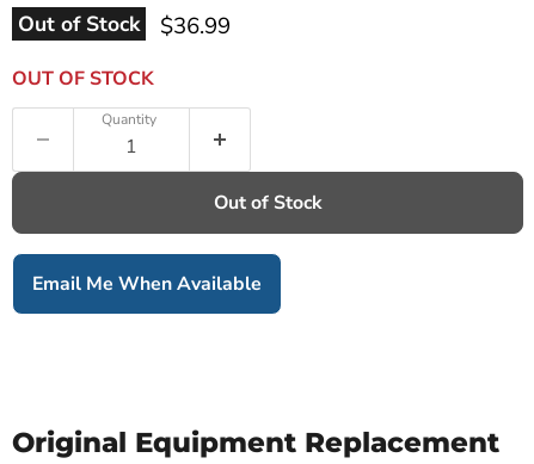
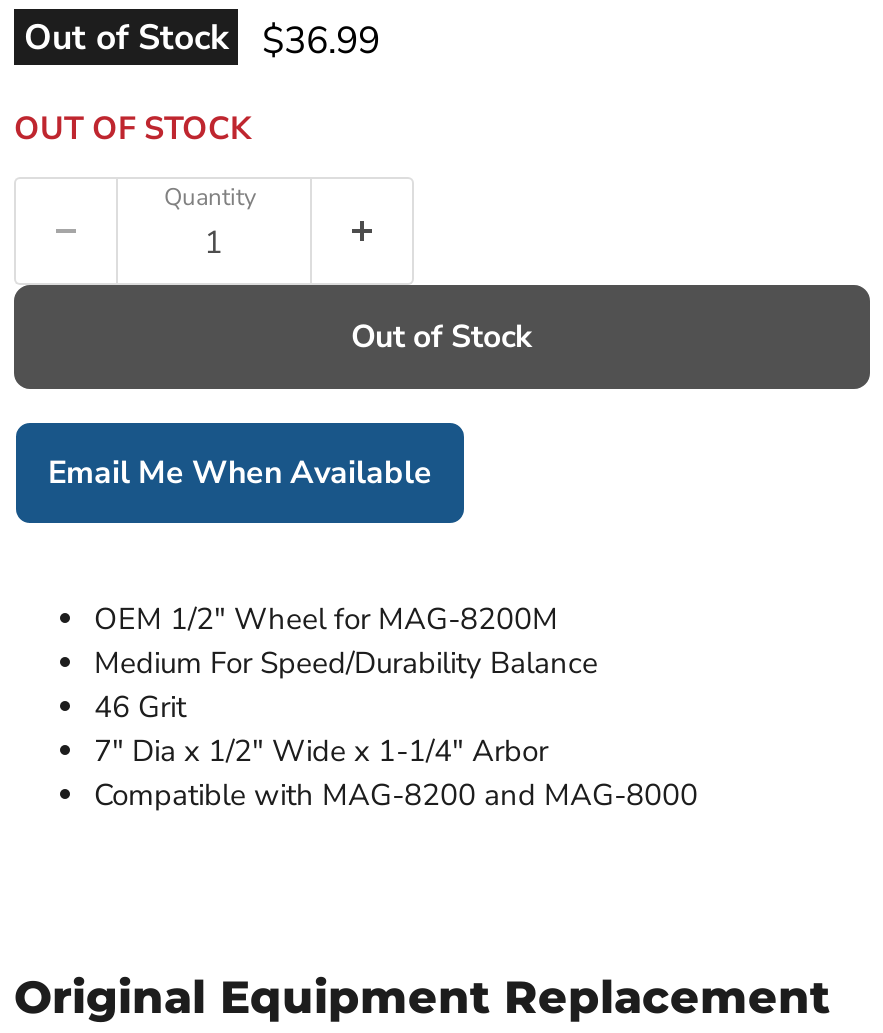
none -> [94,600,698,816] OEM 1/2" Wheel for MAG-8200M | Medium For Speed/Durability Balance | 46 Grit | 7" Dia x 1/2" Wide x 1-1/4" Arbor | Compatible with MAG-8200 and MAG-8000

